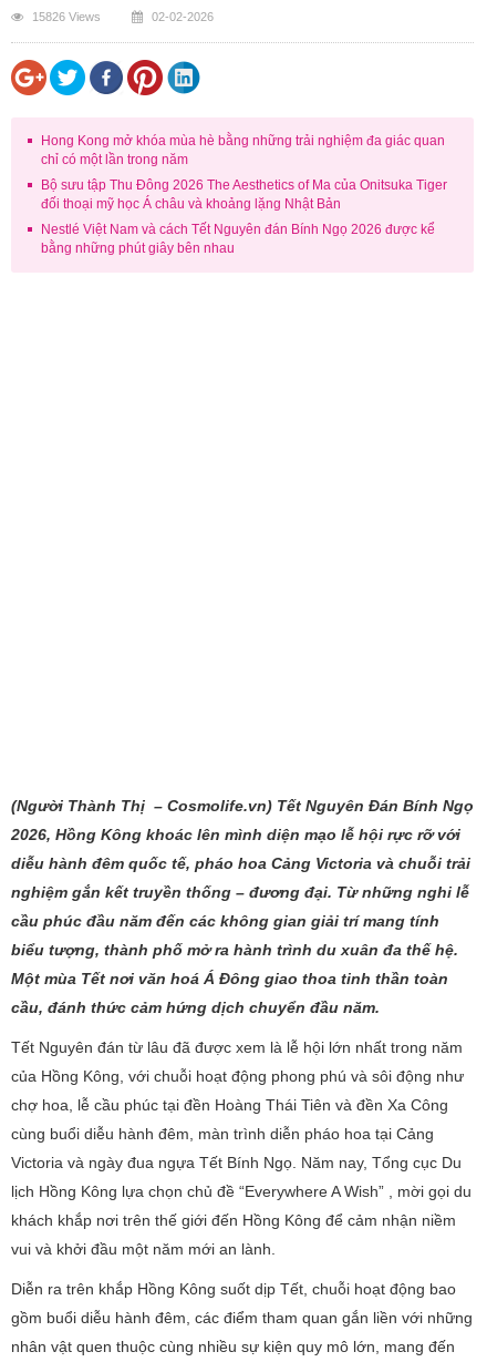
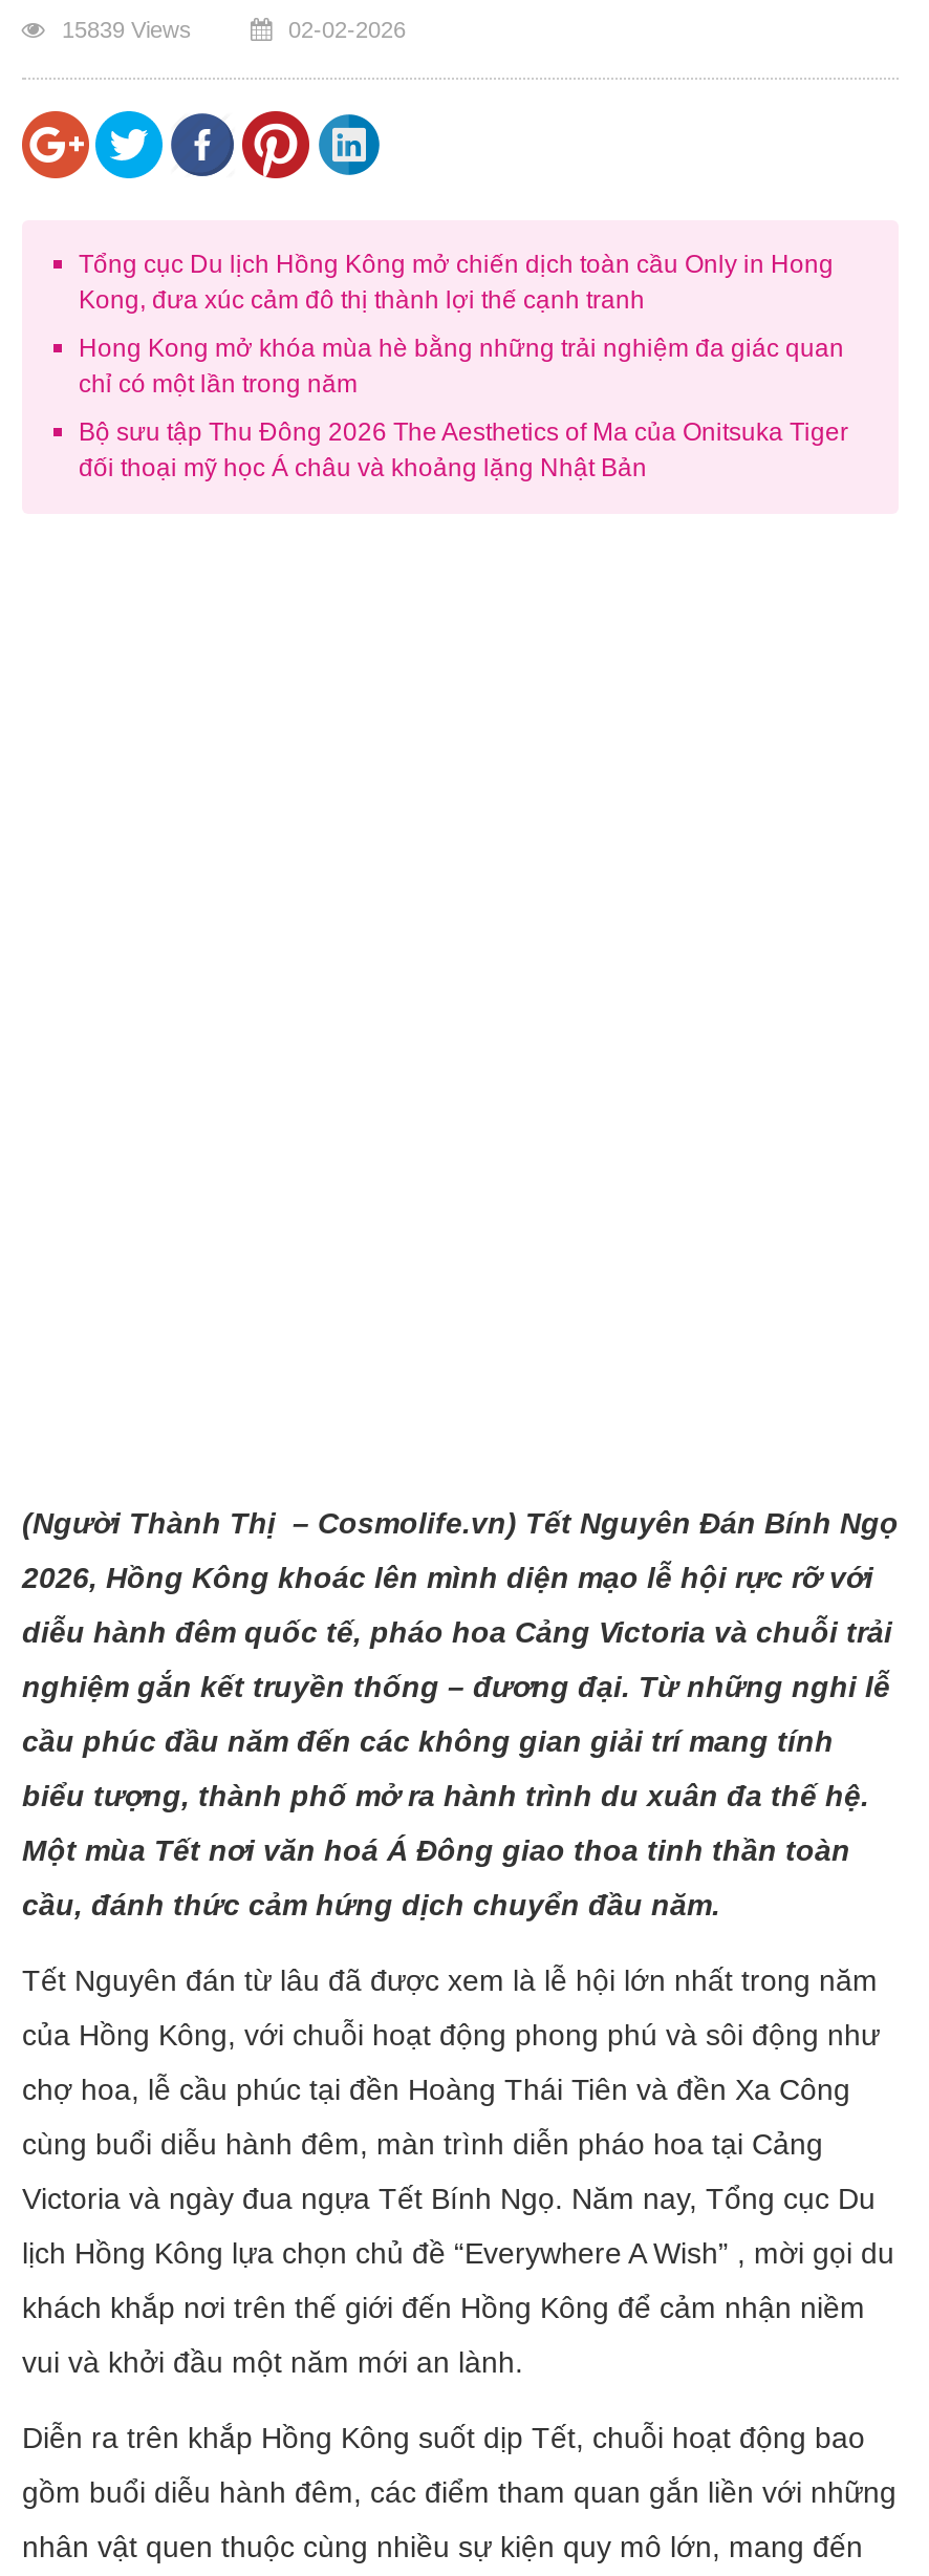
[29,10,101,23] 15826 Views -> [56,17,192,42] 15839 Views
none -> [79,250,834,315] Tổng cục Du lịch Hồng Kông mở chiến dịch toàn cầu Only in Hong | Kong, đưa xúc cảm đô thị thành lợi thế cạnh tranh
moved [41,133,447,212] -> [79,334,848,482]: Hong Kong mở khóa mùa hè bằng những trải nghiệm đa giác quan | chỉ có một lần trong năm | Bộ sưu tập Thu Đông 2026 The Aesthetics of Ma của Onitsuka Tiger | đối thoại mỹ học Á châu và khoảng lặng Nhật Bản
[41,222,435,256] Nestlé Việt Nam và cách Tết Nguyên đán Bính Ngọ 2026 được kể | bằng những phút giây bên nhau -> none

